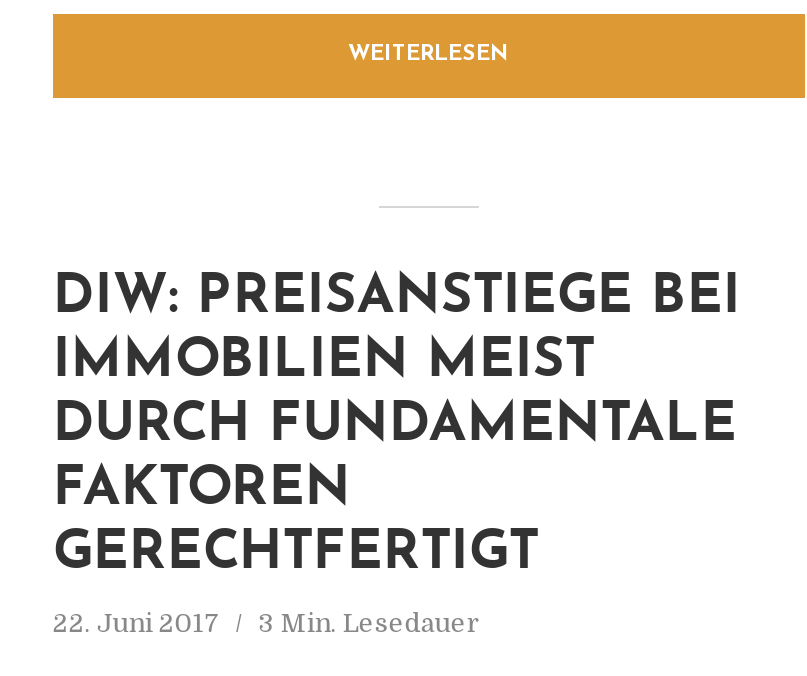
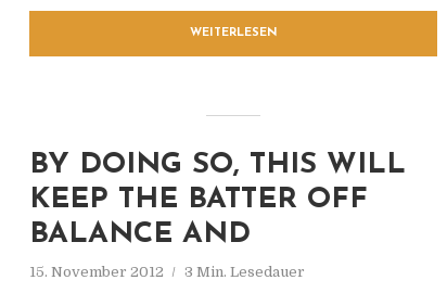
[53,272,741,582] DIW: PREISANSTIEGE BEI | IMMOBILIEN MEIST | DURCH FUNDAMENTALE | FAKTOREN | GERECHTFERTIGT -> [29,151,406,250] BY DOING SO, THIS WILL | KEEP THE BATTER OFF | BALANCE AND
[53,608,481,638] 22. Juni 2017 3 Min. Lesedauer -> [29,264,305,280] 15. November 2012 3 Min. Lesedauer

